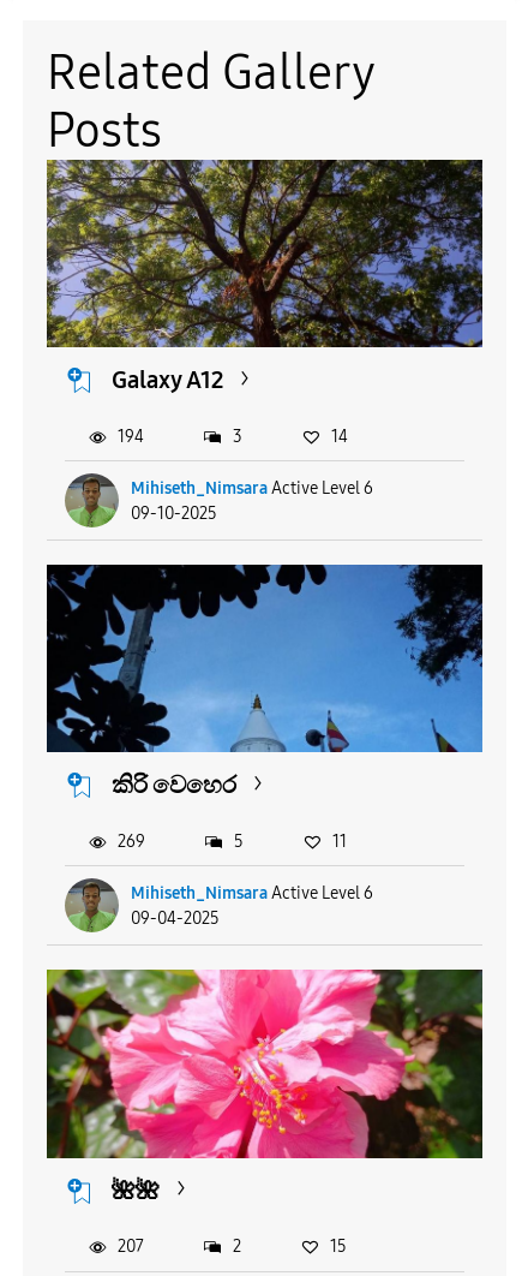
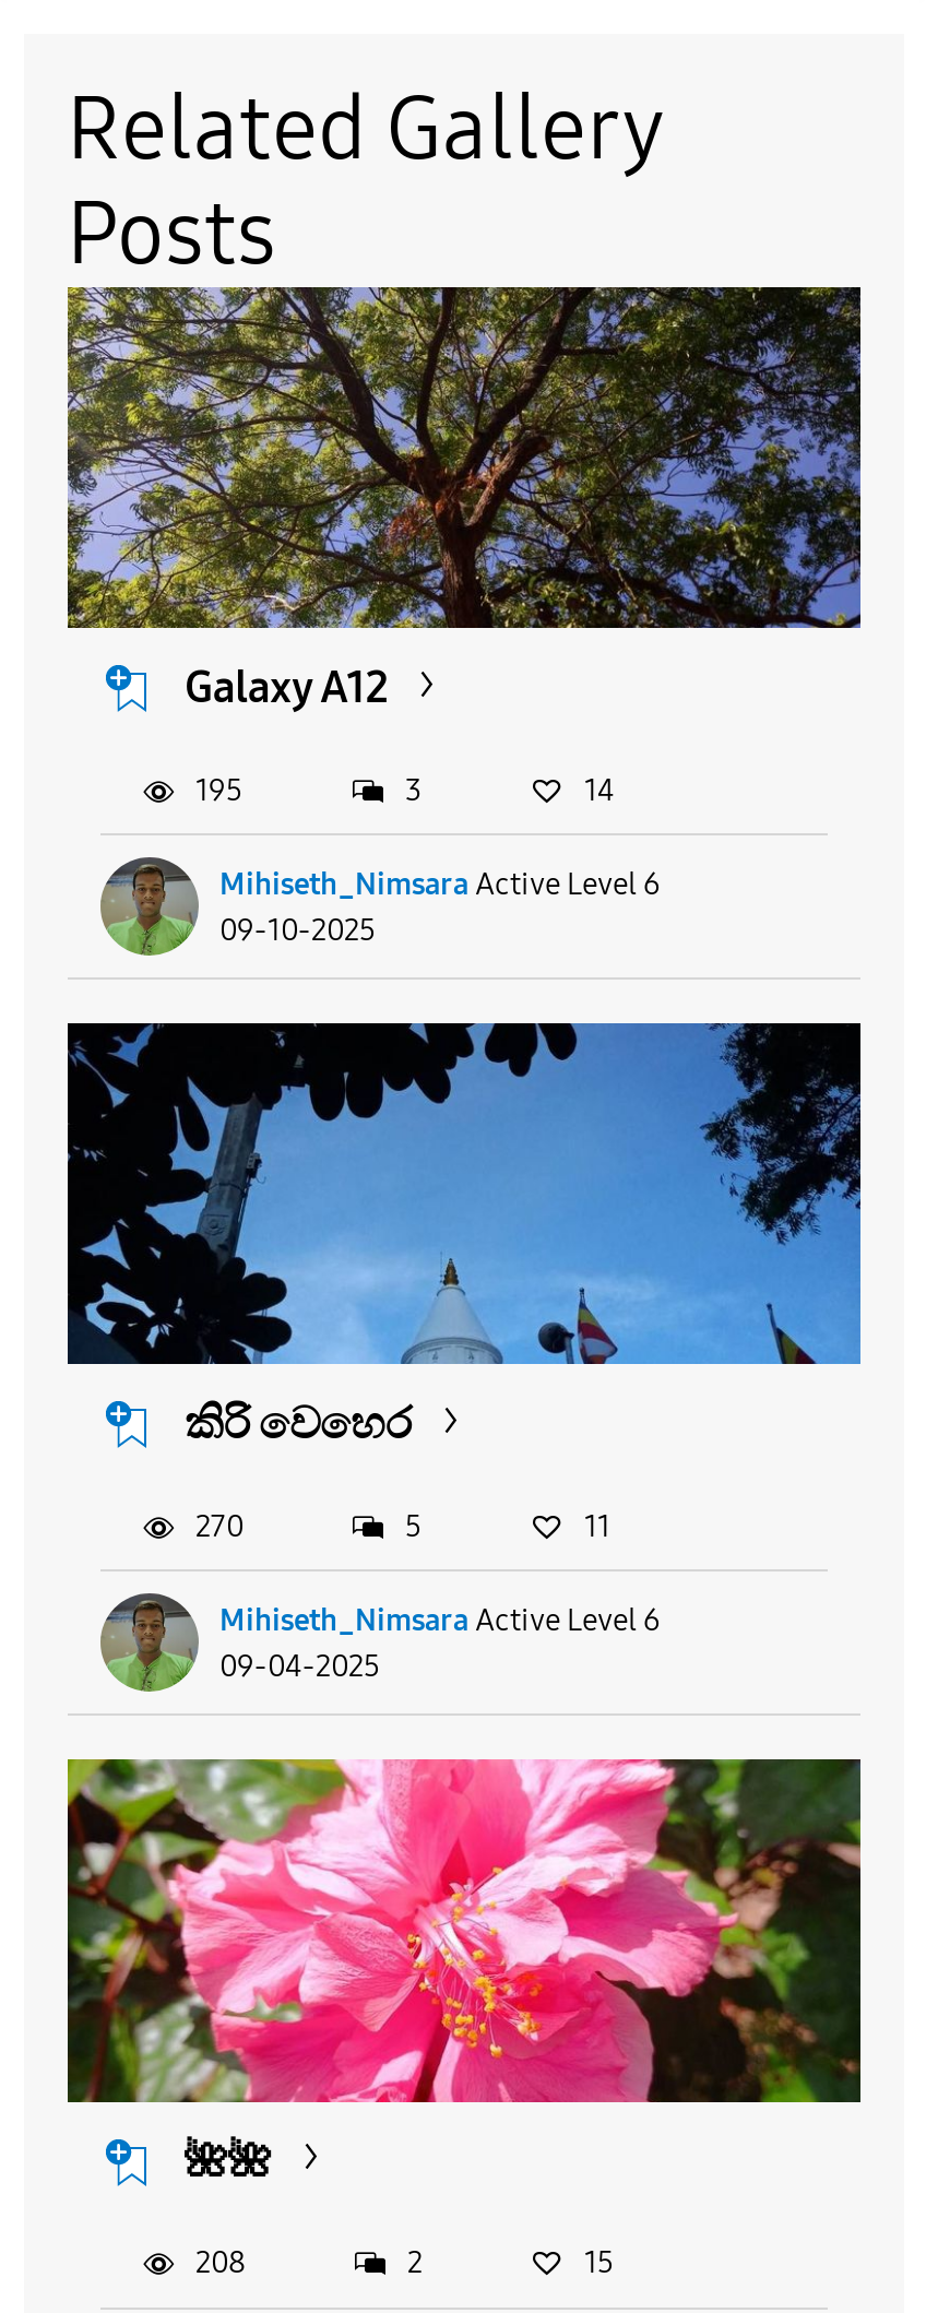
[117,426,143,447] 194 -> [195,772,244,809] 195
[117,831,145,852] 269 -> [195,1508,244,1545] 270
[117,1236,143,1257] 207 -> [195,2244,246,2281] 208

